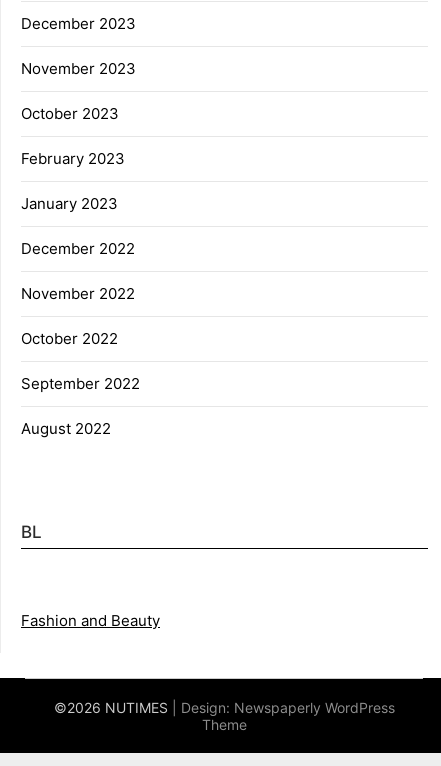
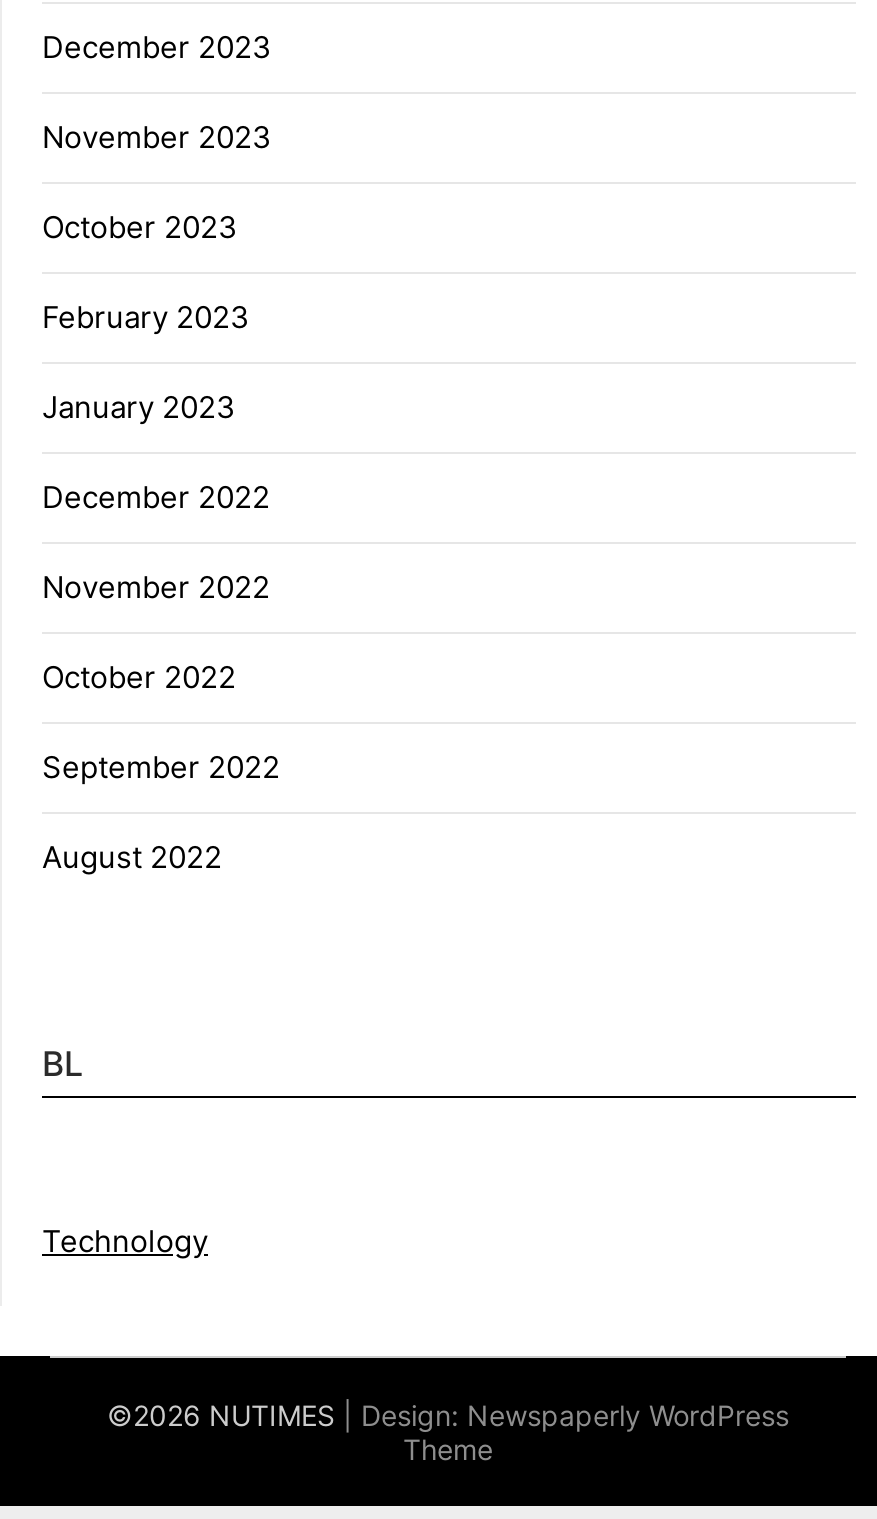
[21,611,160,630] Fashion and Beauty -> [42,1223,208,1261] Technology

